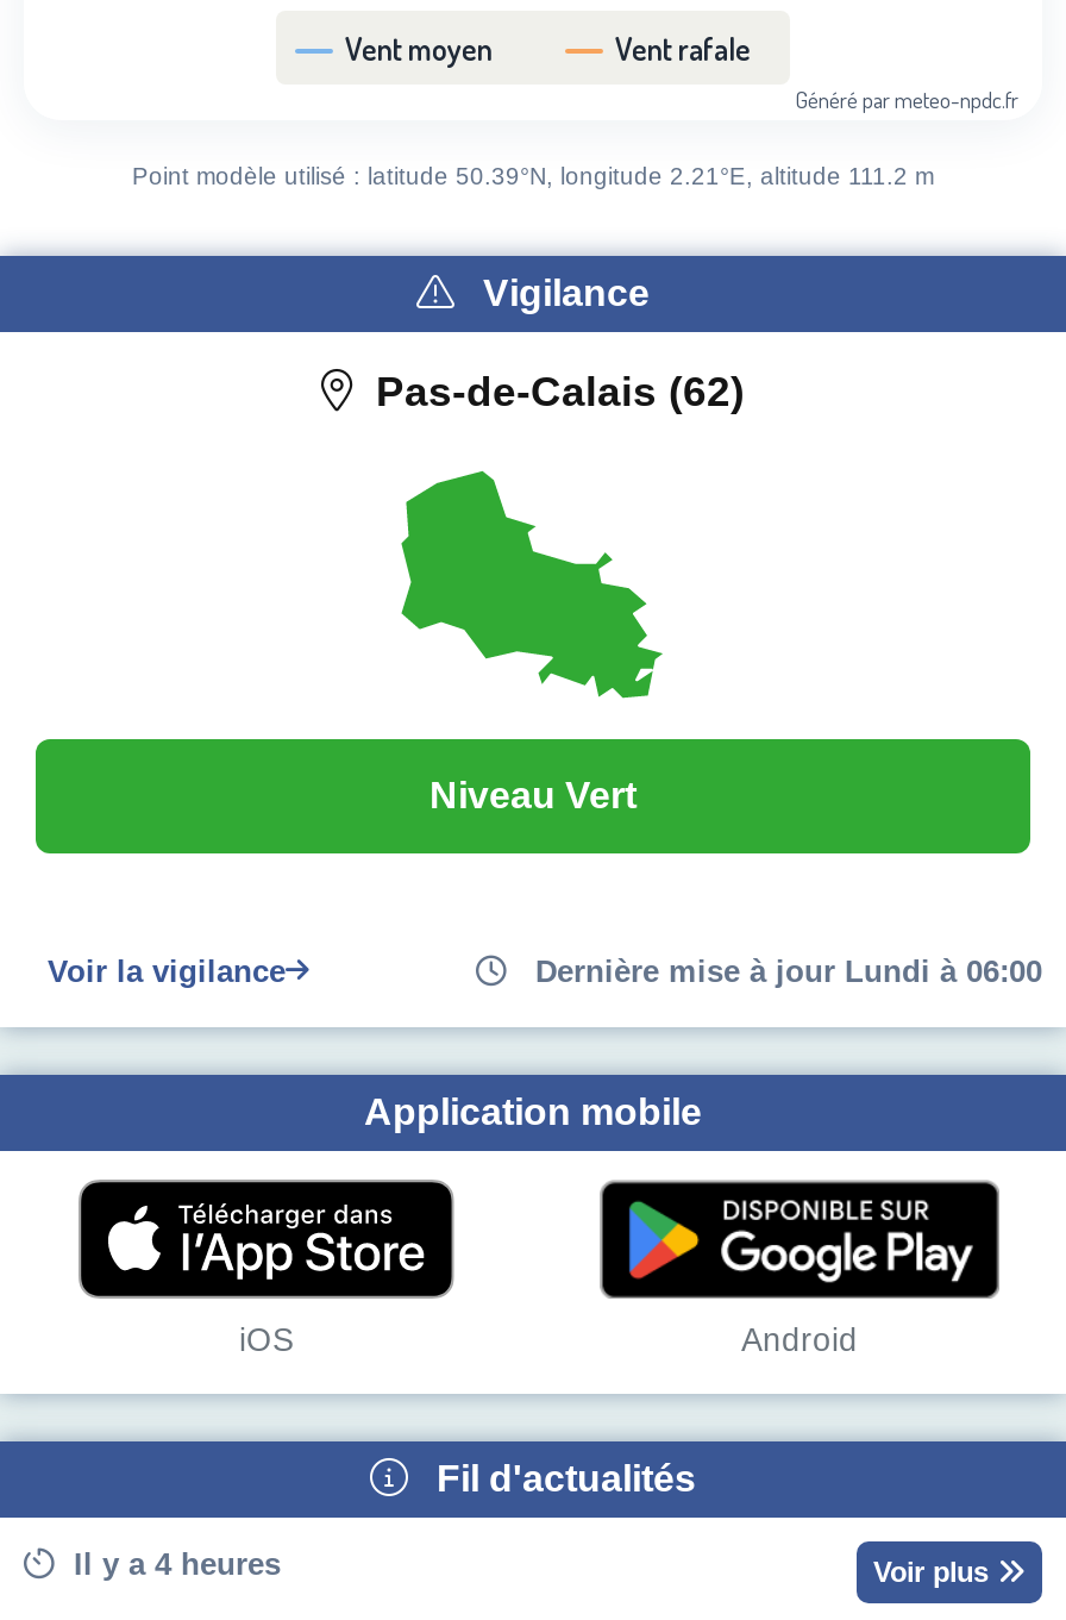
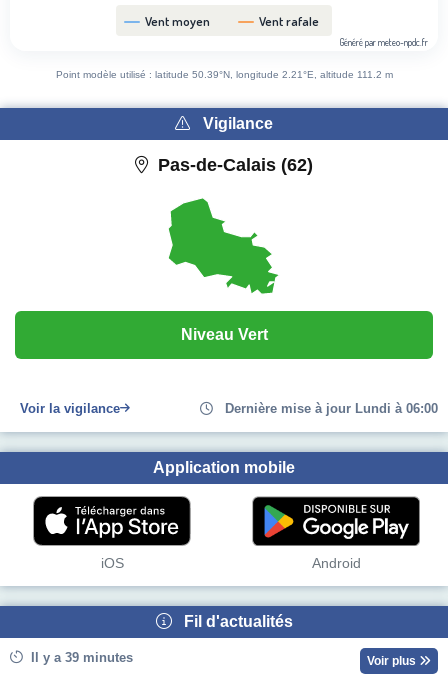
[55,1546,281,1582] Il y a 4 heures -> [23,650,133,665] Il y a 39 minutes

